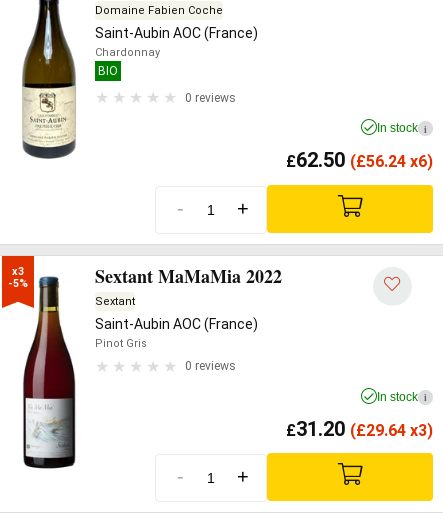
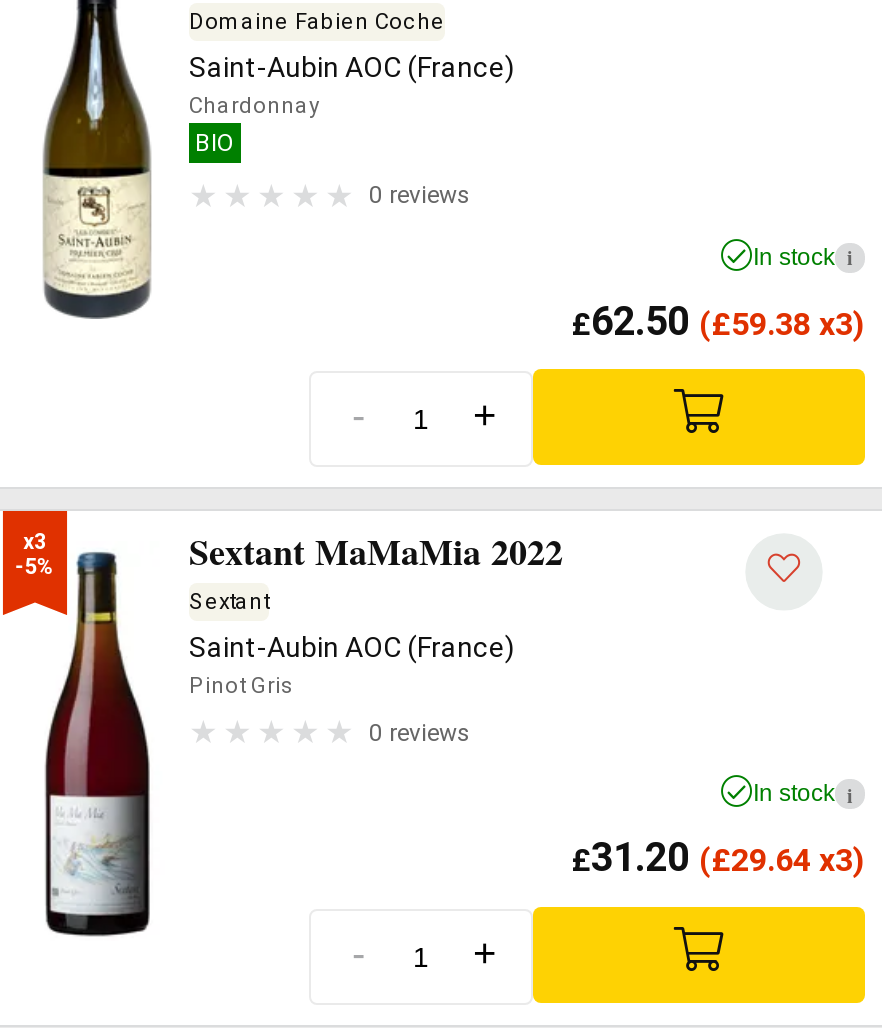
[286,148,433,172] £62.50 (£56.24 x6) -> [571,296,865,344] £62.50 (£59.38 x3)

